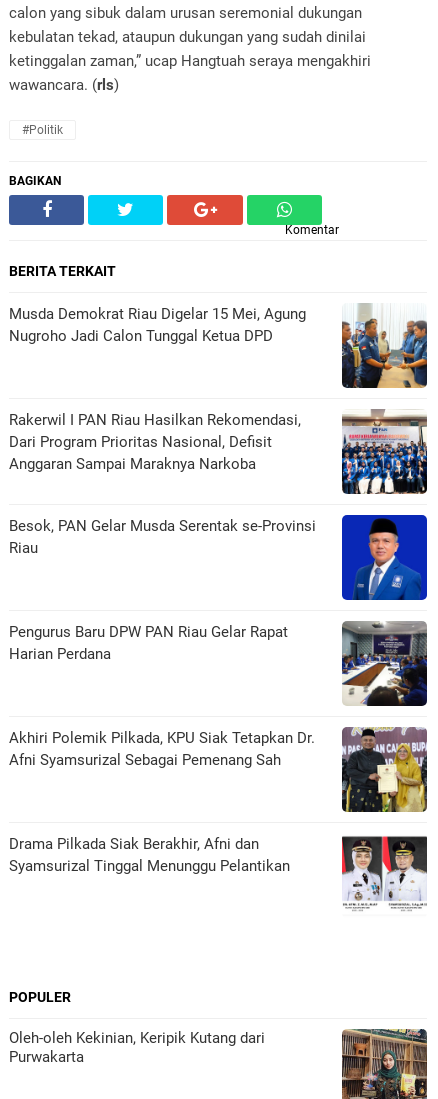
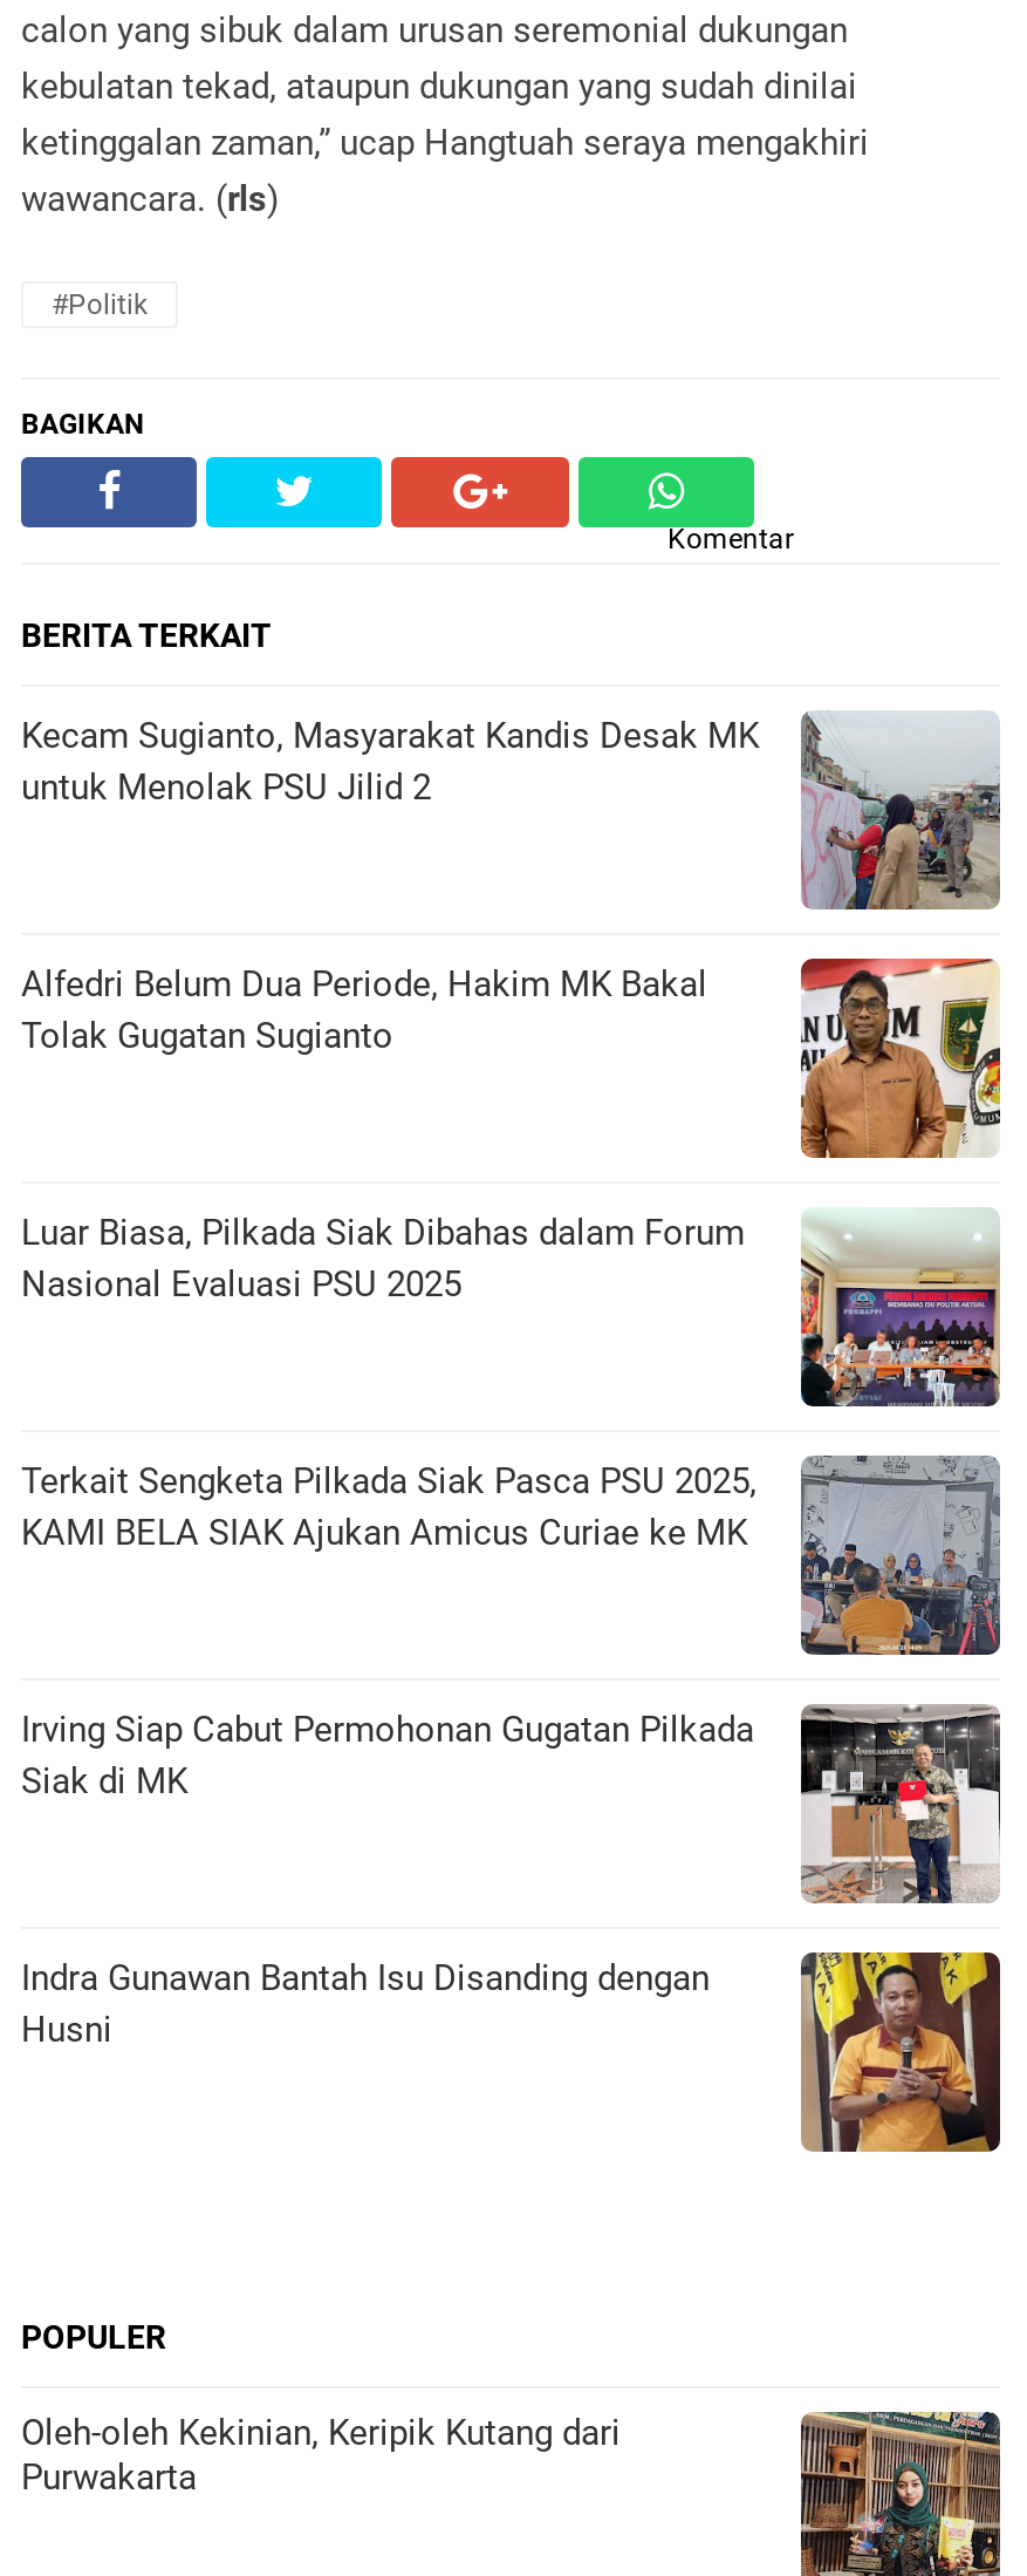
[9,304,428,389] [image] | Musda Demokrat Riau Digelar 15 Mei, Agung | Nugroho Jadi Calon Tunggal Ketua DPD -> [21,713,1002,912] [image] | Kecam Sugianto, Masyarakat Kandis Desak MK | untuk Menolak PSU Jilid 2
[9,409,428,495] [image] | Rakerwil I PAN Riau Hasilkan Rekomendasi, | Dari Program Prioritas Nasional, Defisit | Anggaran Sampai Maraknya Narkoba -> [21,956,1002,1160] [image] | Alfedri Belum Dua Periode, Hakim MK Bakal | Tolak Gugatan Sugianto
[9,514,428,601] [image] | Besok, PAN Gelar Musda Serentak se-Provinsi | Riau -> [21,1207,1002,1409] [image] | Luar Biasa, Pilkada Siak Dibahas dalam Forum | Nasional Evaluasi PSU 2025
[9,623,288,663] Pengurus Baru DPW PAN Riau Gelar Rapat | Harian Perdana -> [21,1461,756,1555] Terkait Sengketa Pilkada Siak Pasca PSU 2025, | KAMI BELA SIAK Ajukan Amicus Curiae ke MK
[341,622,428,707] [image] -> [799,1456,1002,1657] [image]
[9,727,428,813] [image] | Akhiri Polemik Pilkada, KPU Siak Tetapkan Dr. | Afni Syamsurizal Sebagai Pemenang Sah -> [21,1704,1000,1906] [image] | Irving Siap Cabut Permohonan Gugatan Pilkada | Siak di MK
[9,835,290,875] Drama Pilkada Siak Berakhir, Afni dan | Syamsurizal Tinggal Menunggu Pelantikan -> [21,1958,710,2052] Indra Gunawan Bantah Isu Disanding dengan | Husni
[341,833,427,918] [image] -> [799,1950,1002,2154] [image]

